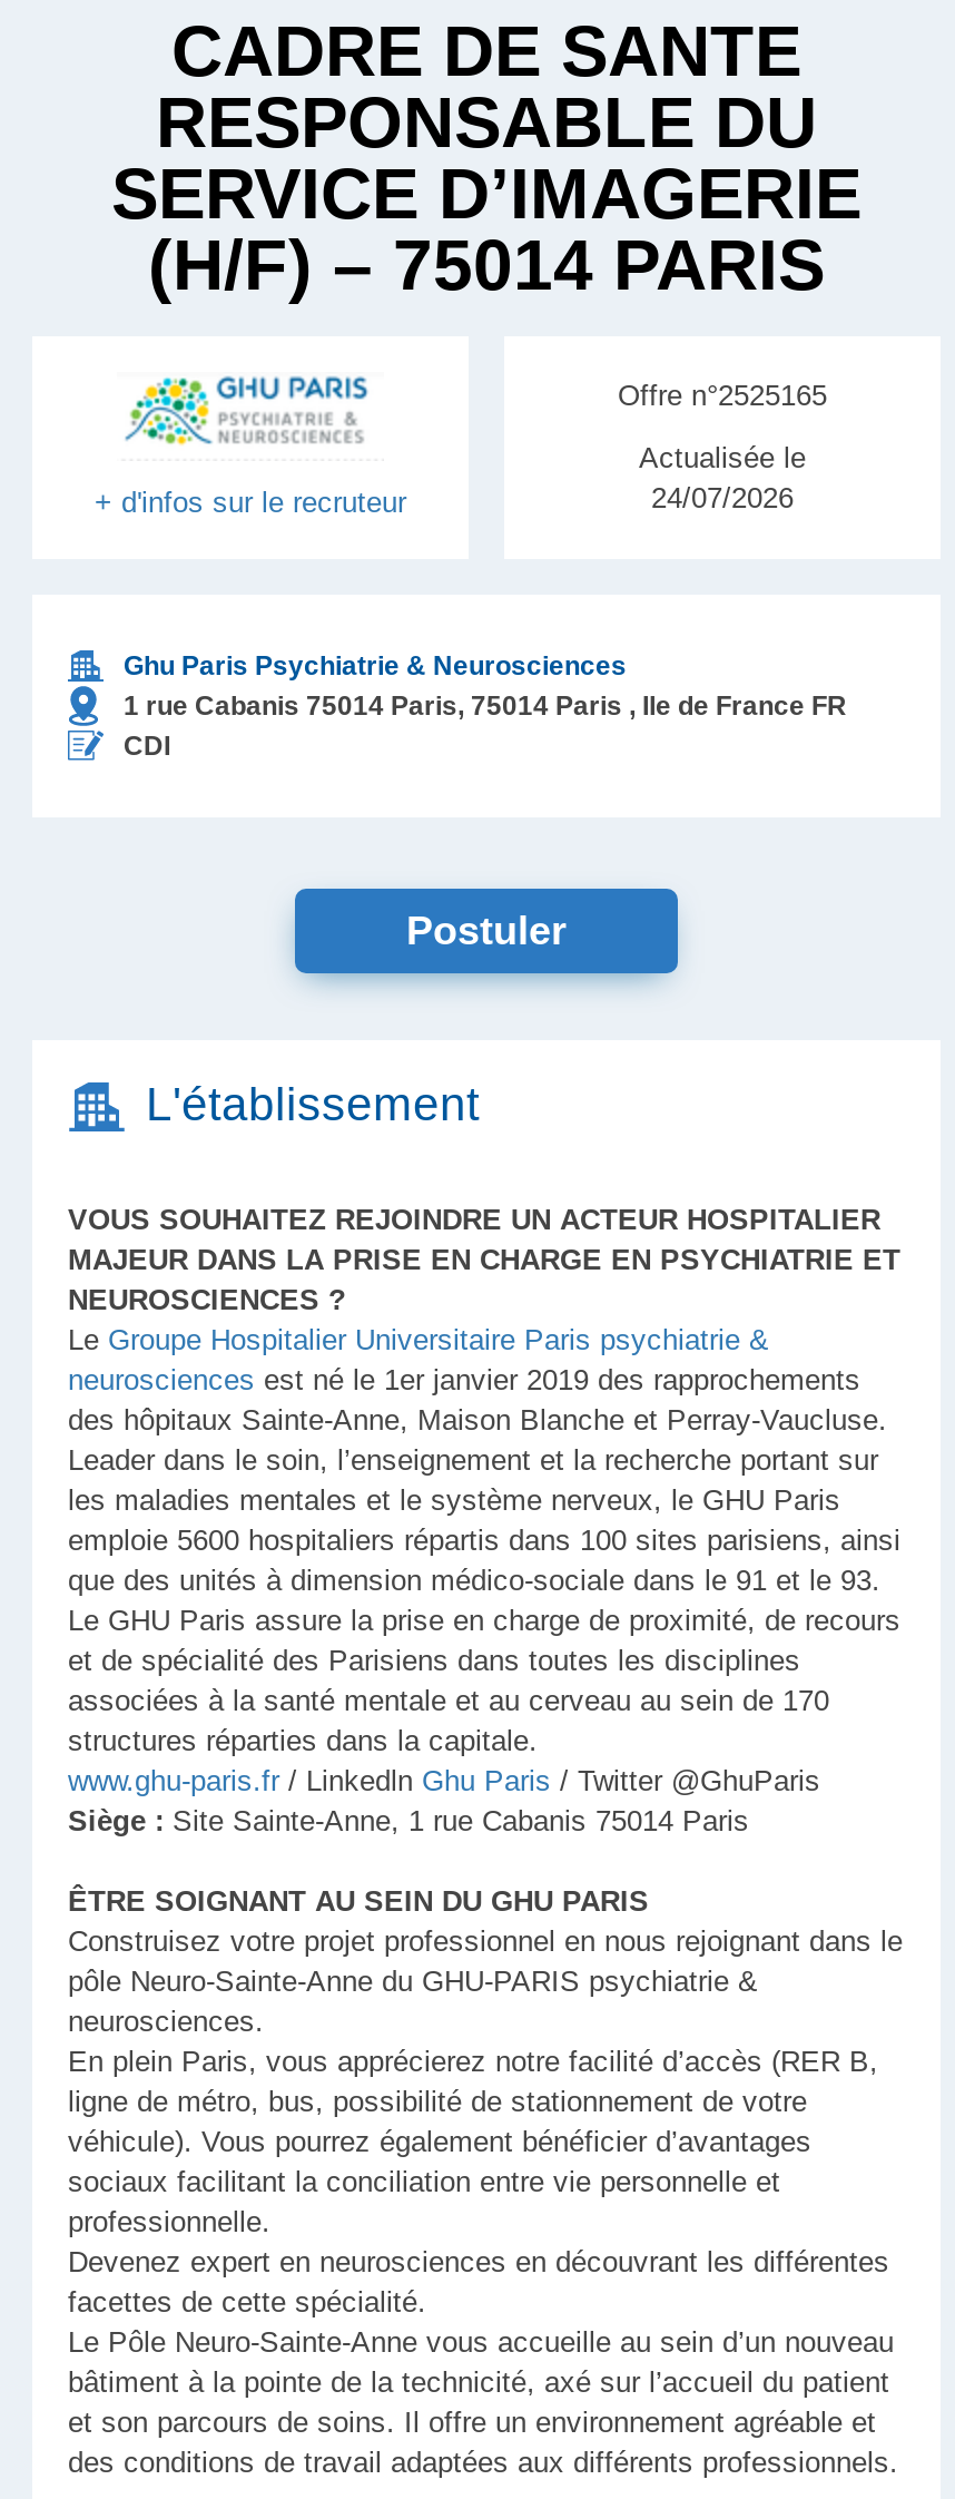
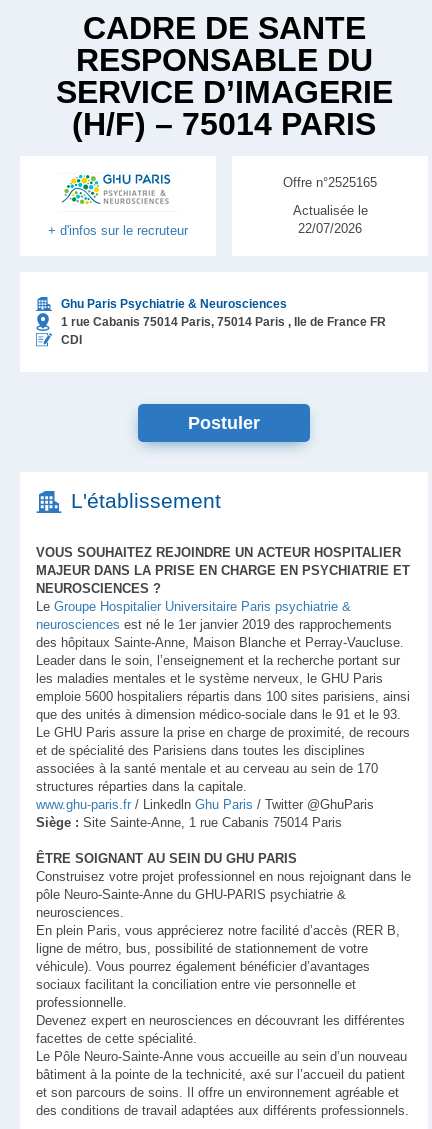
[651,481,794,514] 24/07/2026 -> [298,221,362,236] 22/07/2026

